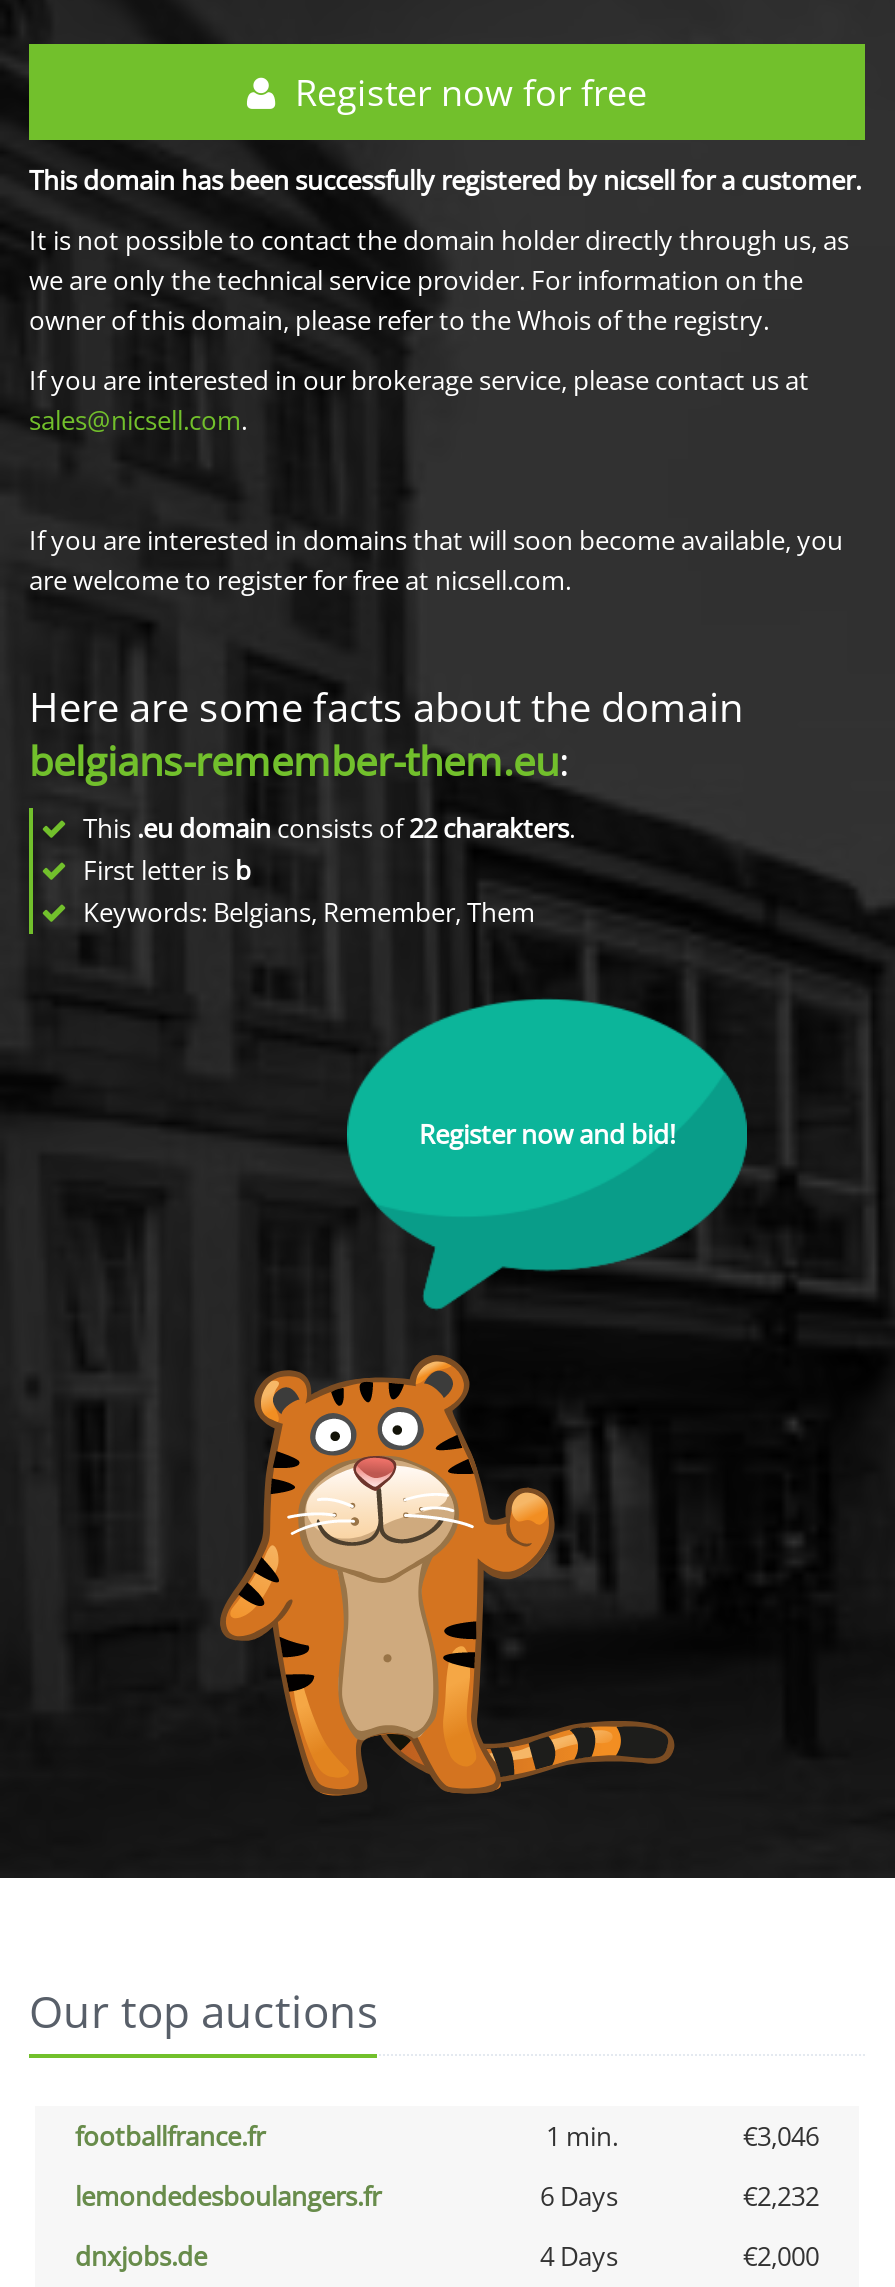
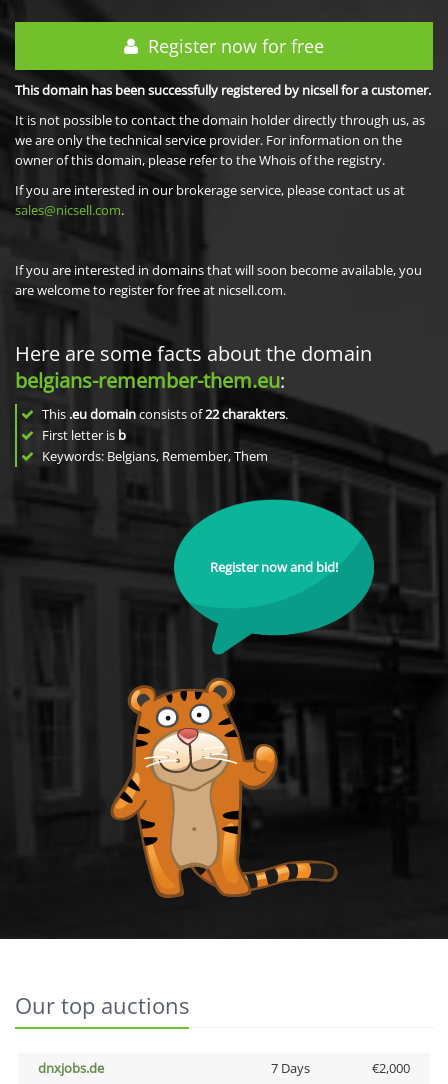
[75,2118,819,2214] footballfrance.fr | 1 min. | €3,046 | lemondedesboulangers.fr | 6 Days | €2,232 -> none
[540,2238,618,2274] 4 Days -> [270,1059,309,1077] 7 Days

